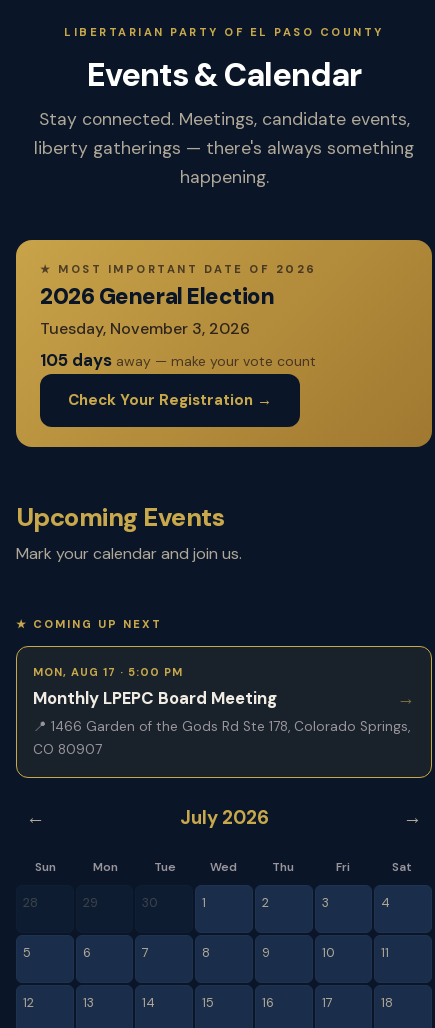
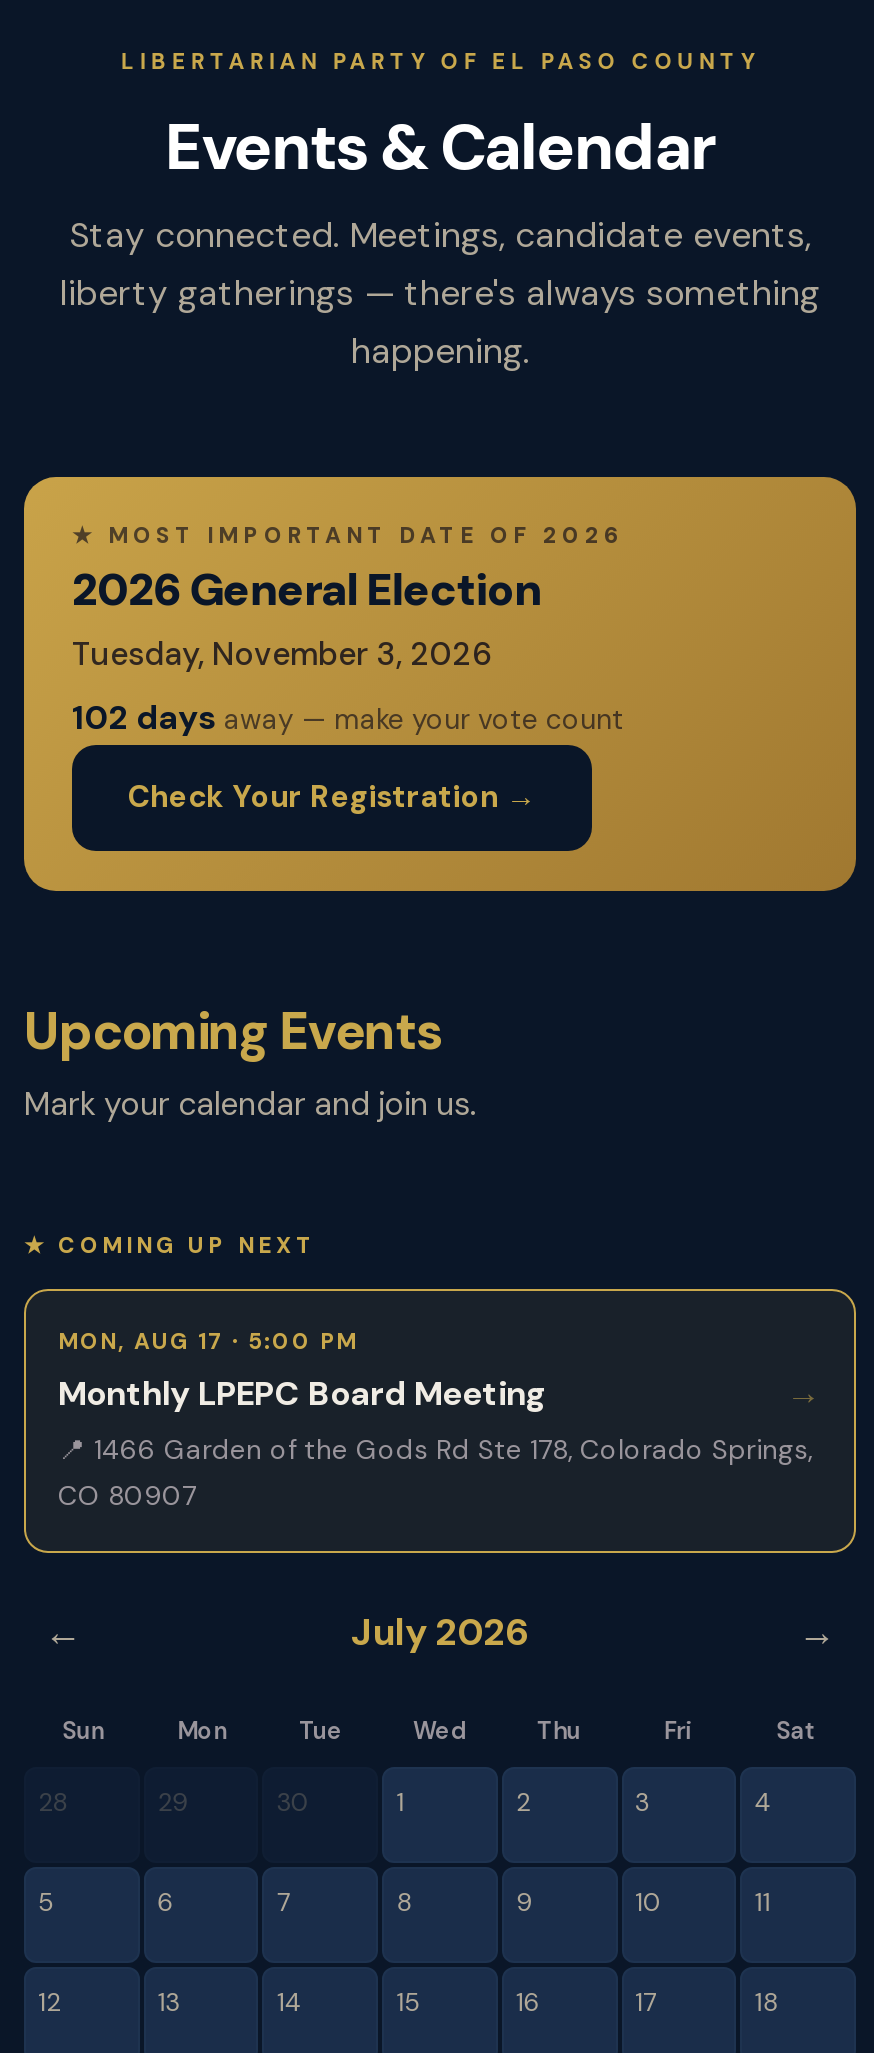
[40,349,316,371] 105 days away — make your vote count -> [72,695,624,739] 102 days away — make your vote count

